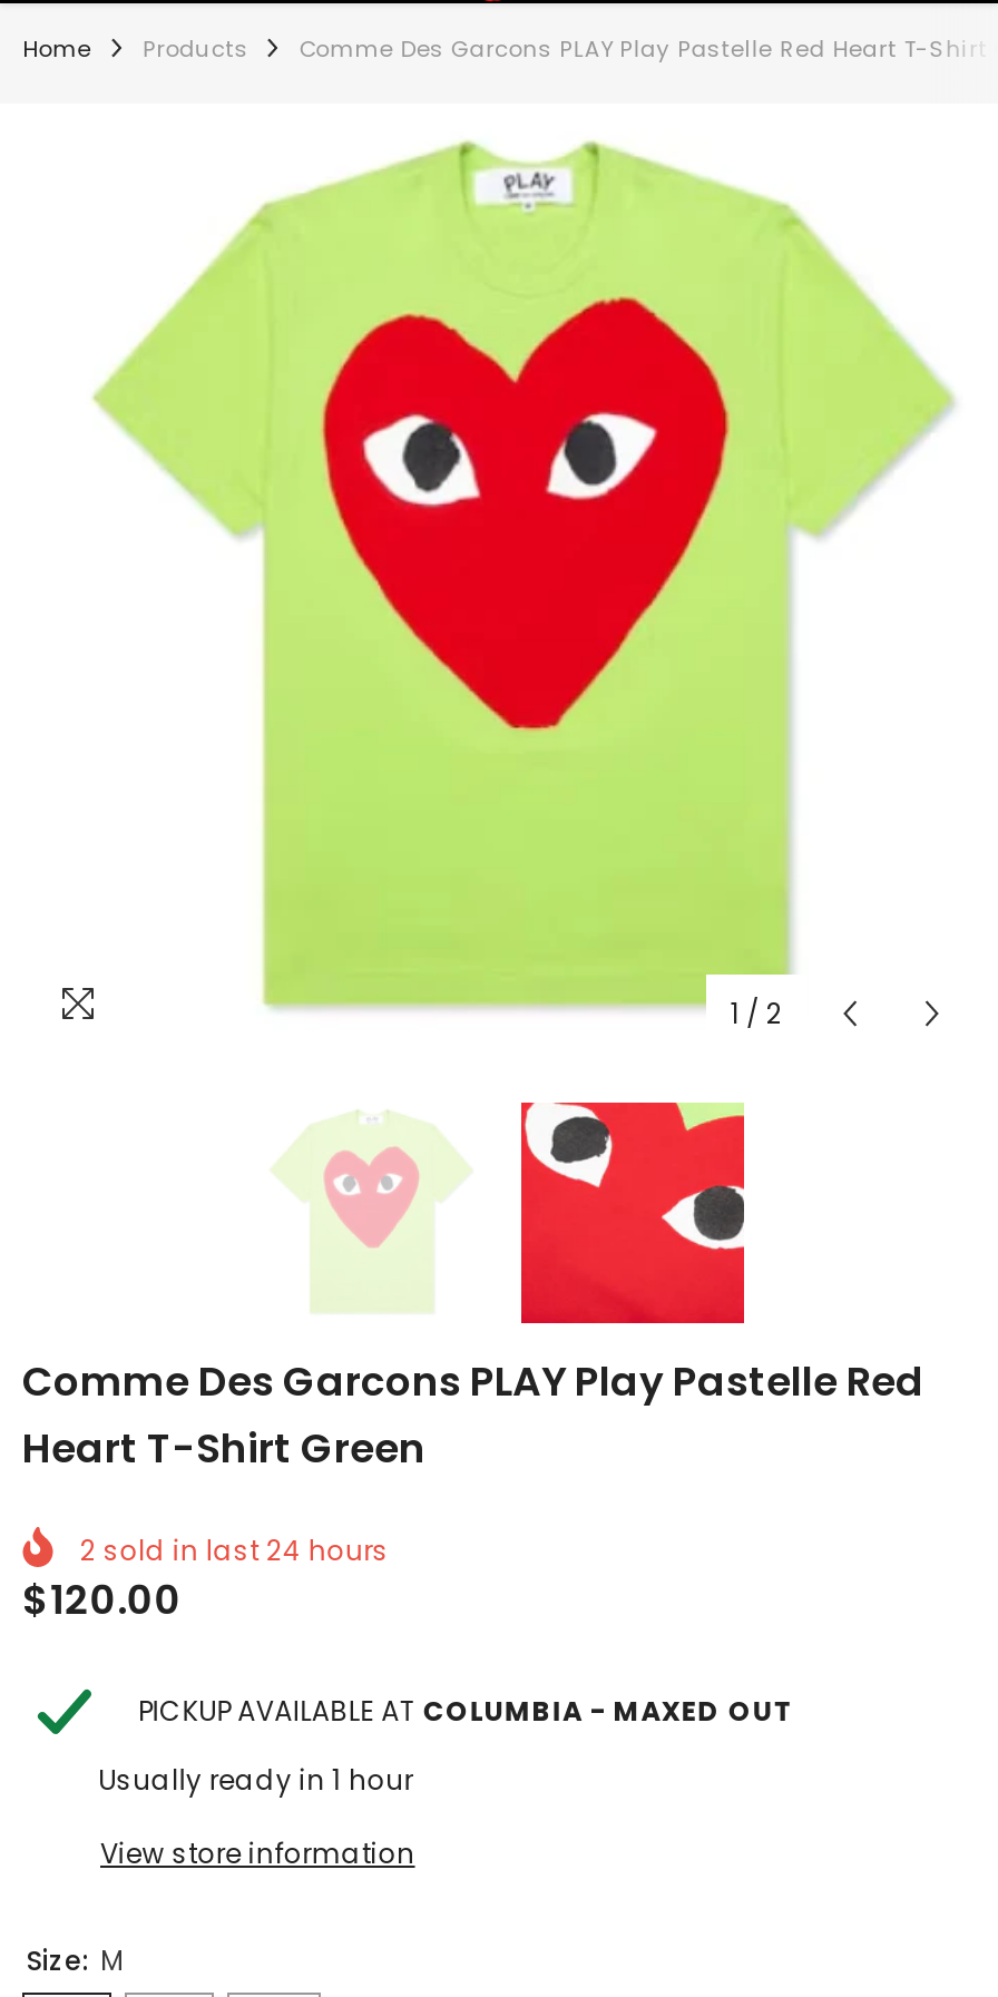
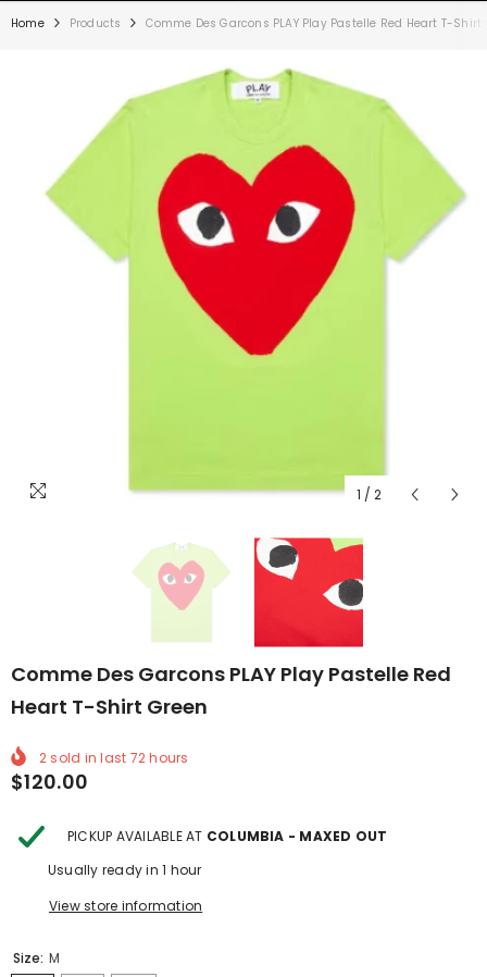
[80,1532,389,1570] 2 sold in last 24 hours -> [39,748,189,767] 2 sold in last 72 hours

